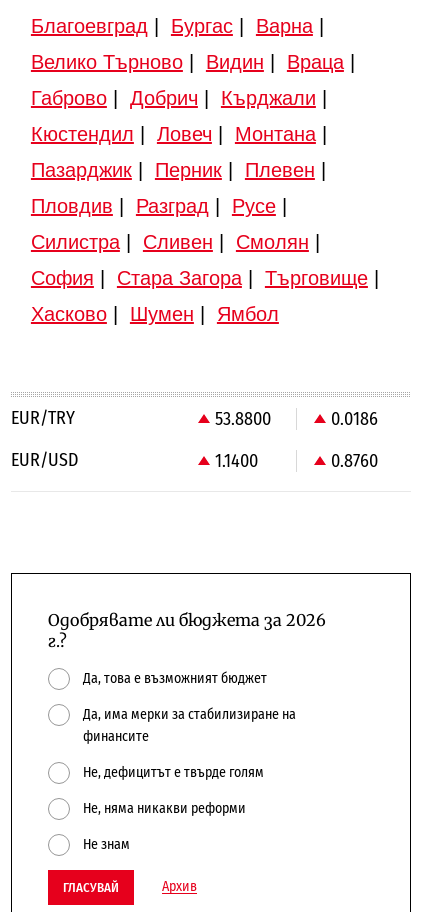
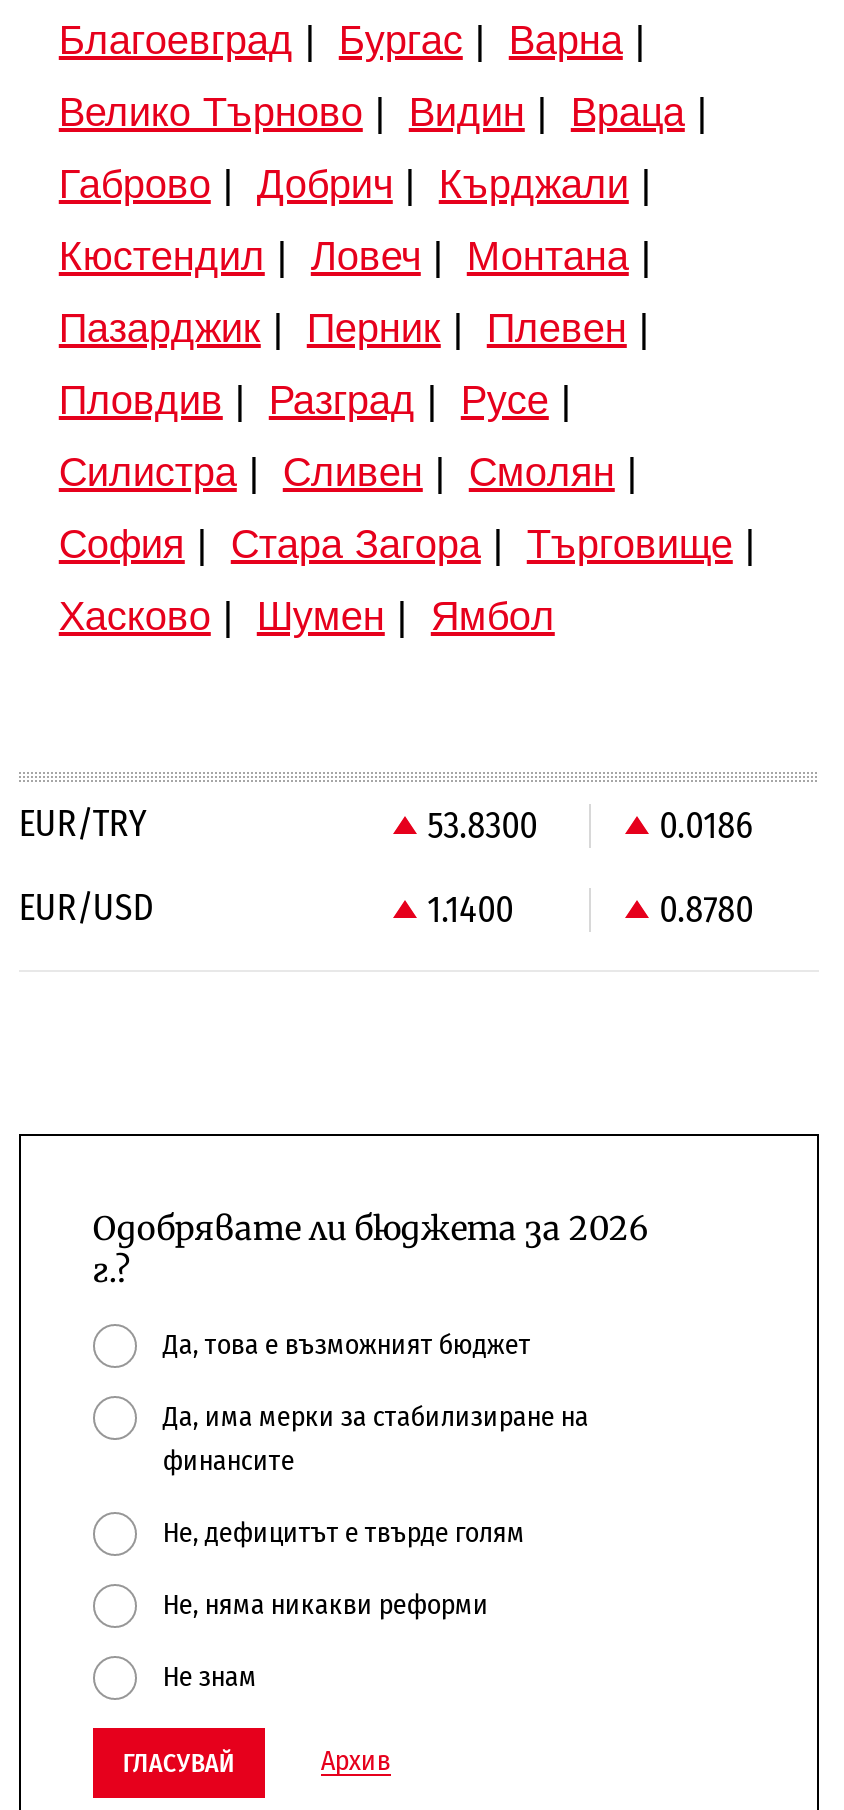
[215,408,271,430] 53.8800 -> [427,804,537,848] 53.8300
[331,450,378,472] 0.8760 -> [659,888,753,932] 0.8780

